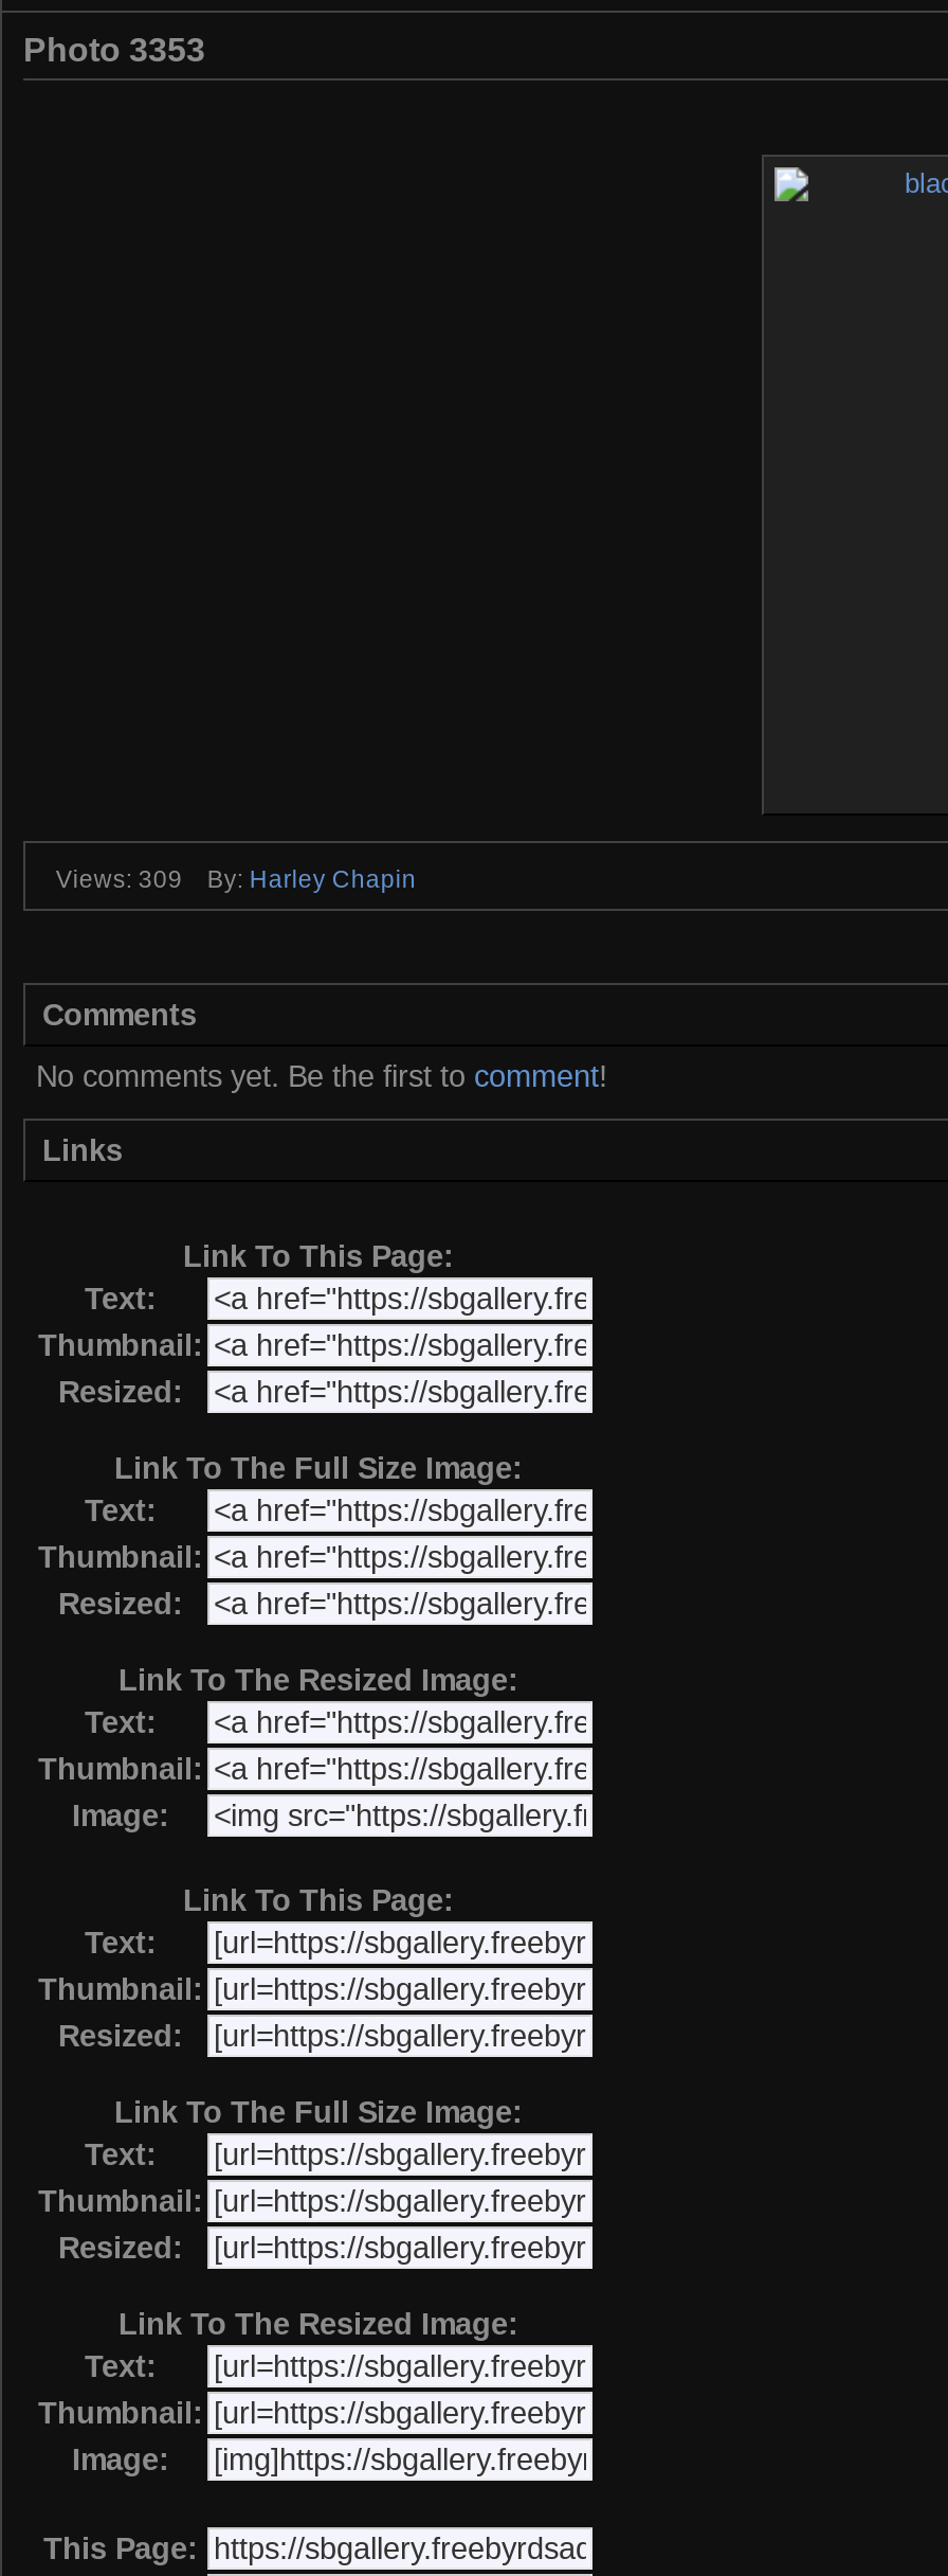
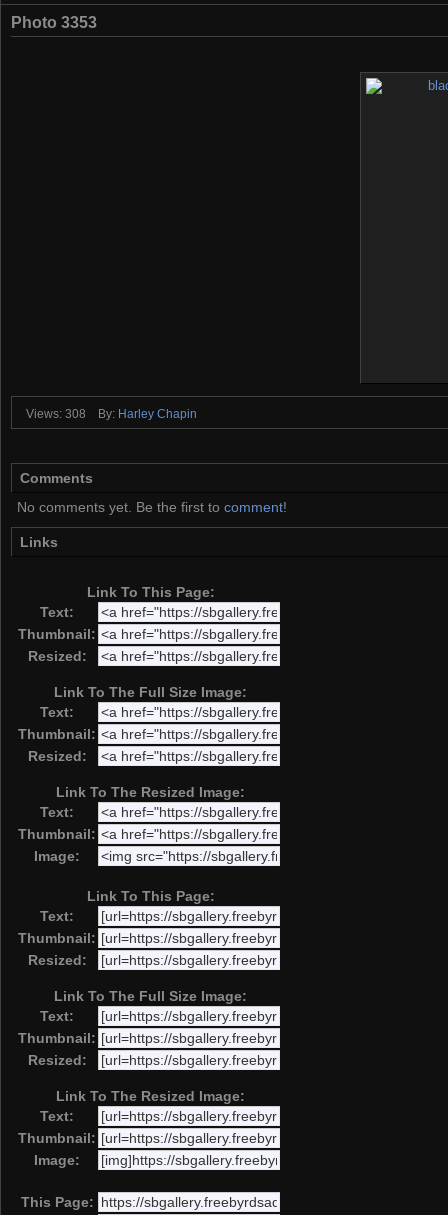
[56,867,417,892] Views: 309 By: Harley Chapin -> [26,408,197,420] Views: 308 By: Harley Chapin

